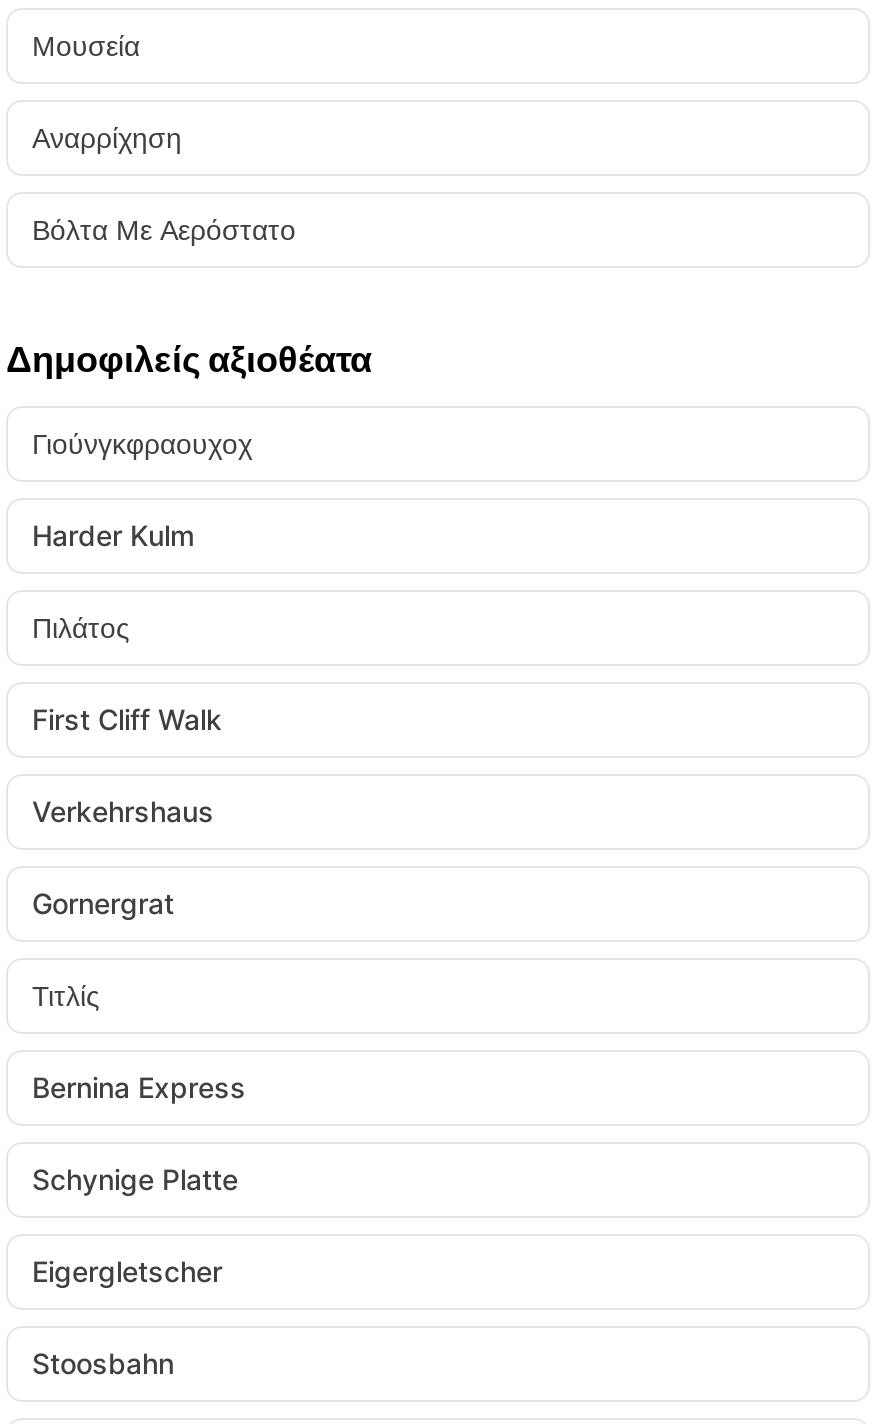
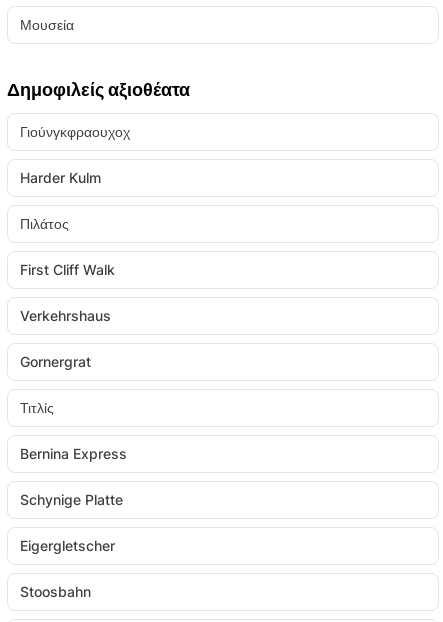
[32,120,296,246] Αναρρίχηση | Βόλτα Με Αερόστατο -> none

